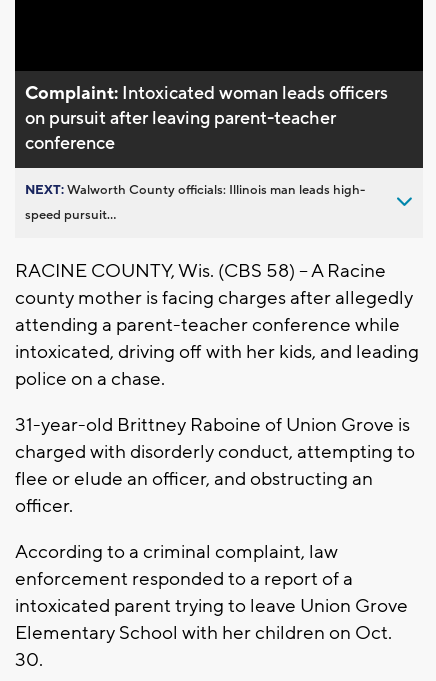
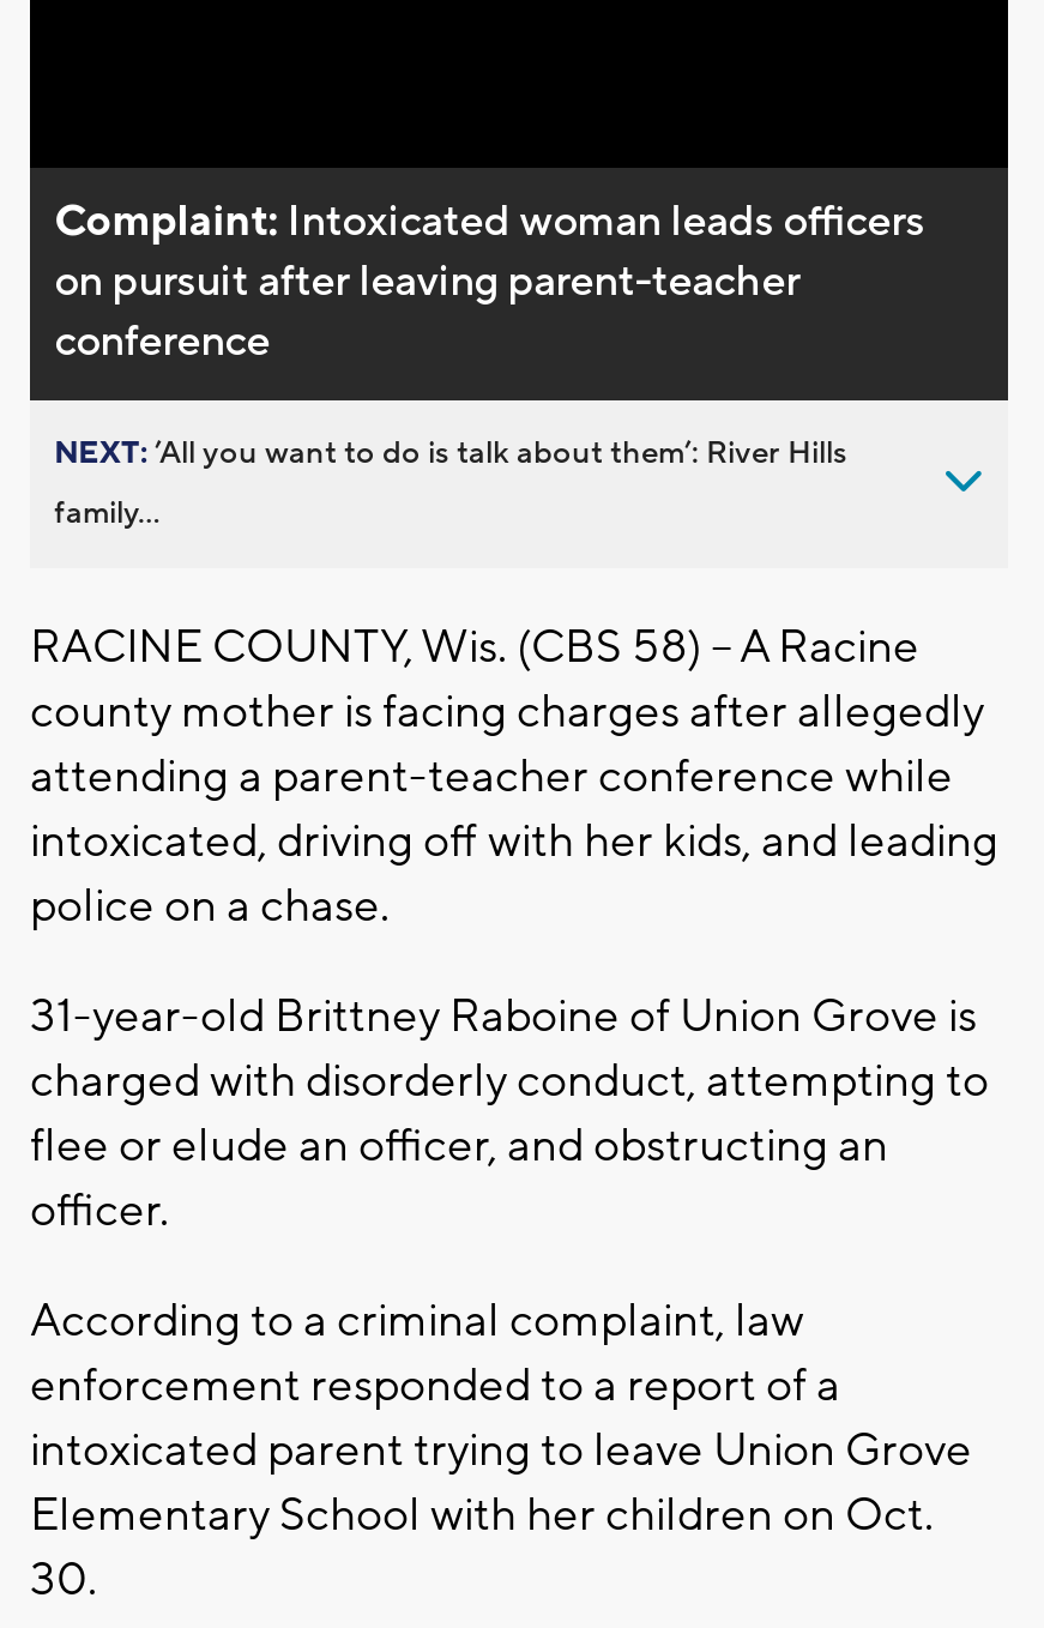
[25,182,365,198] NEXT: Walworth County officials: Illinois man leads high- -> [54,434,847,472] NEXT: ’All you want to do is talk about them’: River Hills
[25,207,116,223] speed pursuit... -> [54,494,159,532] family...

